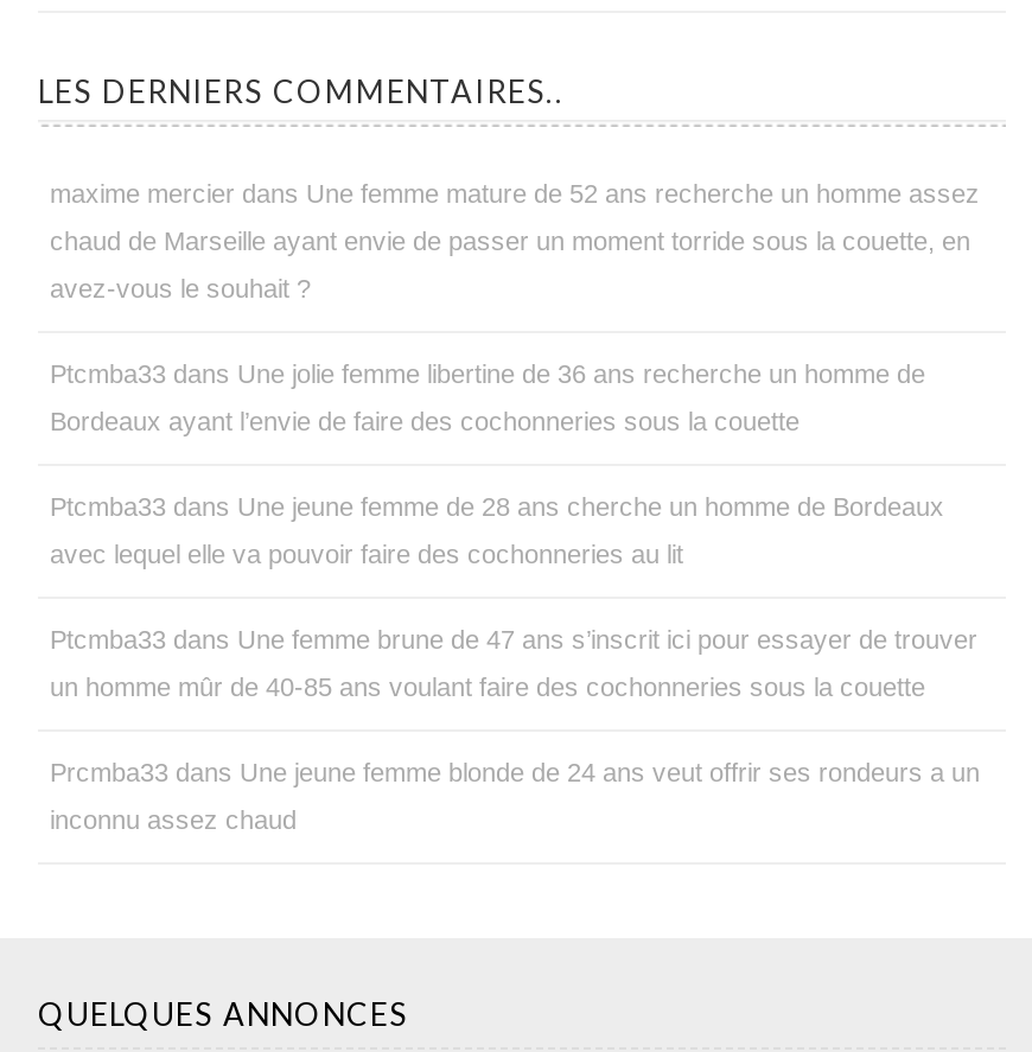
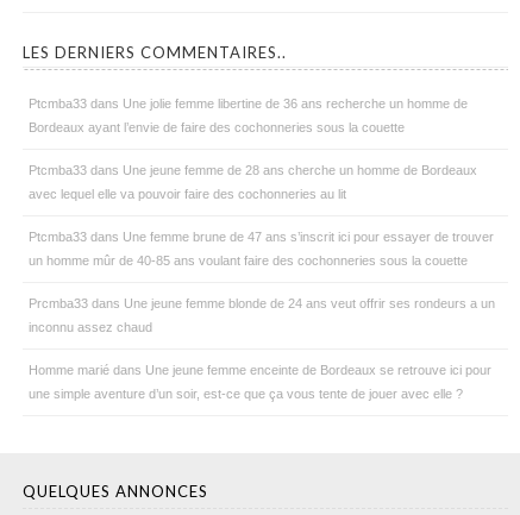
[50,179,980,303] maxime mercier dans Une femme mature de 52 ans recherche un homme assez | chaud de Marseille ayant envie de passer un moment torride sous la couette, en | avez-vous le souhait ? -> none
moved [50,360,980,834] -> [29,96,495,334]: Ptcmba33 dans Une jolie femme libertine de 36 ans recherche un homme de | Bordeaux ayant l’envie de faire des cochonneries sous la couette | Ptcmba33 dans Une jeune femme de 28 ans cherche un homme de Bordeaux | avec lequel elle va pouvoir faire des cochonneries au lit | Ptcmba33 dans Une femme brune de 47 ans s’inscrit ici pour essayer de trouver | un homme mûr de 40-85 ans voulant faire des cochonneries sous la couette | Prcmba33 dans Une jeune femme blonde de 24 ans veut offrir ses rondeurs a un | inconnu assez chaud
none -> [29,363,491,401] Homme marié dans Une jeune femme enceinte de Bordeaux se retrouve ici pour | une simple aventure d’un soir, est-ce que ça vous tente de jouer avec elle ?

